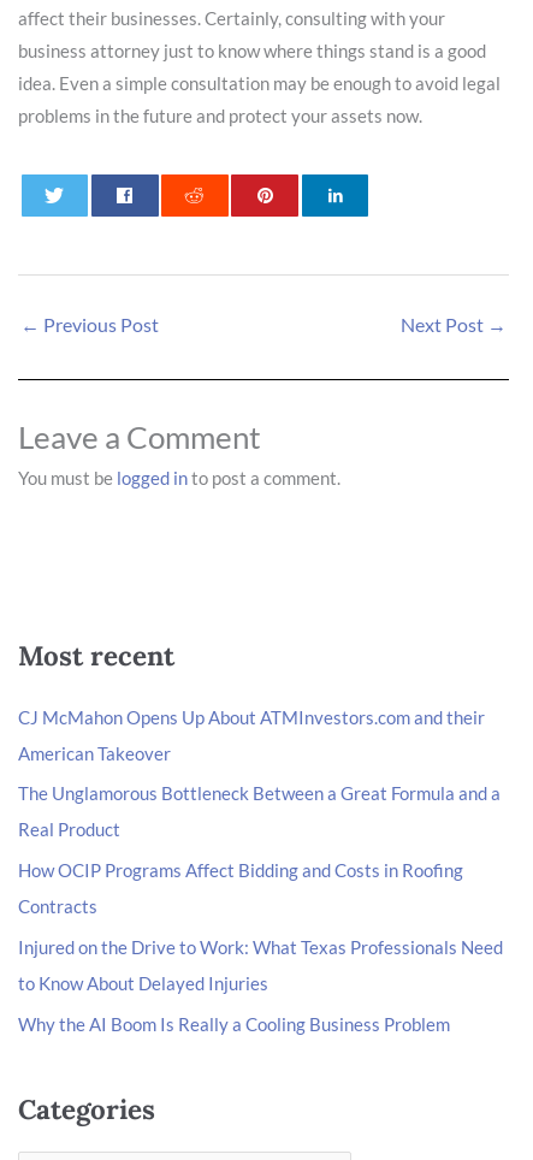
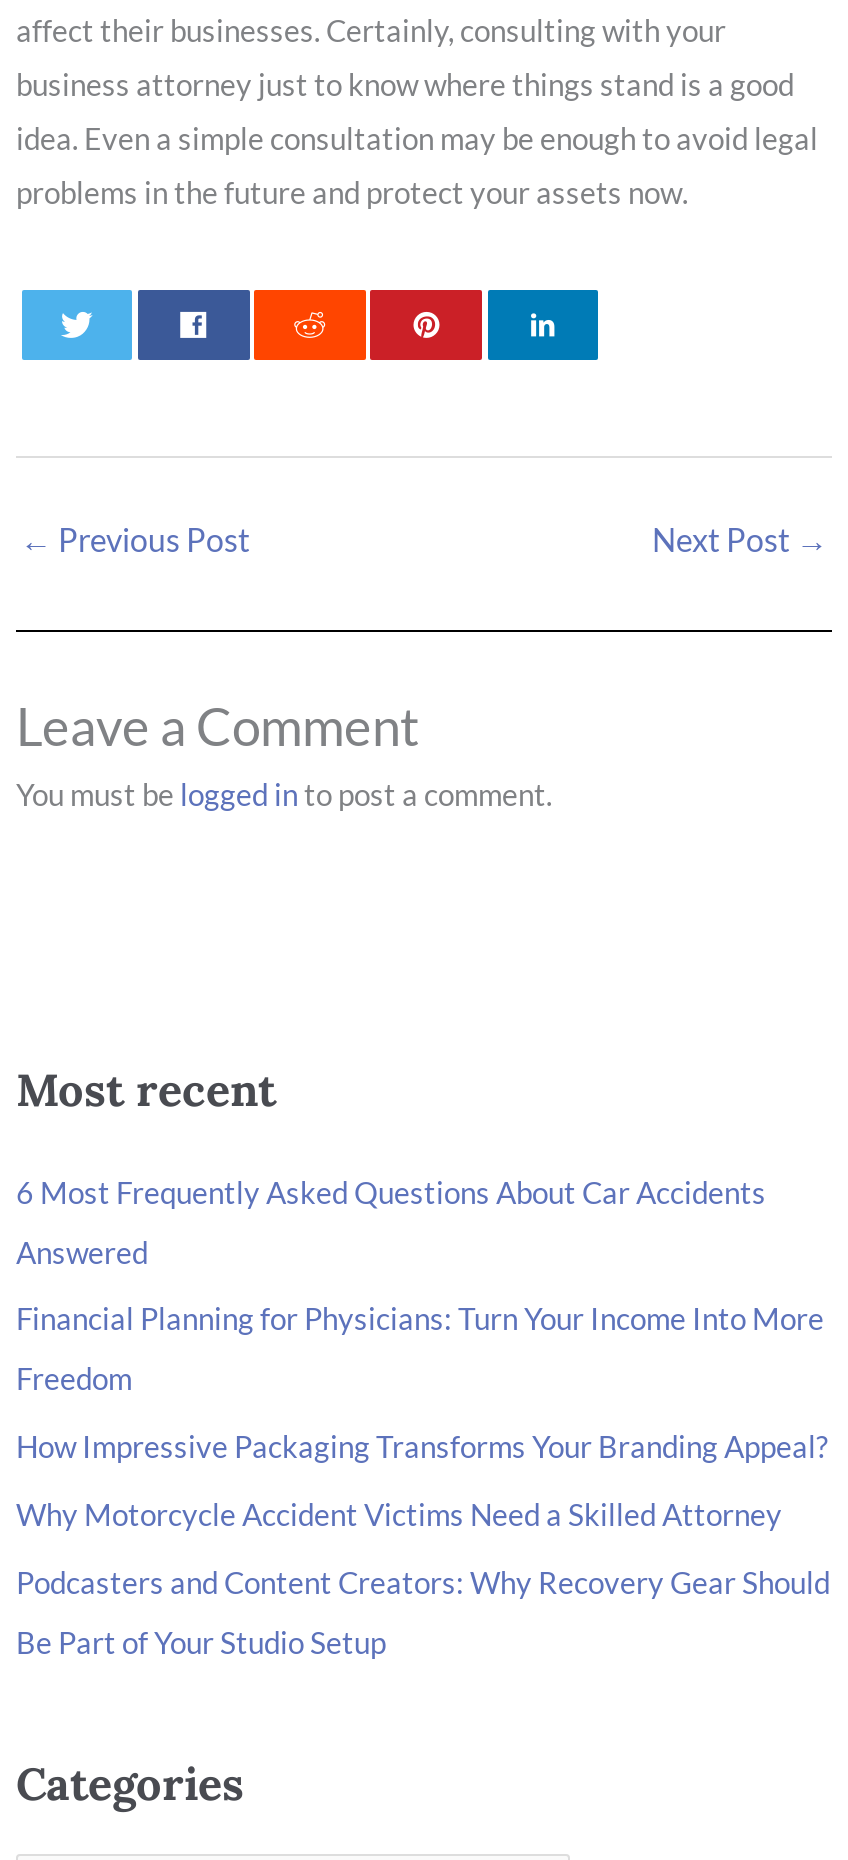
[18,706,503,1034] CJ McMahon Opens Up About ATMInvestors.com and their | American Takeover | The Unglamorous Bottleneck Between a Great Formula and a | Real Product | How OCIP Programs Affect Bidding and Costs in Roofing | Contracts | Injured on the Drive to Work: What Texas Professionals Need | to Know About Delayed Injuries | Why the AI Boom Is Really a Cooling Business Problem -> [16,1173,830,1659] 6 Most Frequently Asked Questions About Car Accidents | Answered | Financial Planning for Physicians: Turn Your Income Into More | Freedom | How Impressive Packaging Transforms Your Branding Appeal? | Why Motorcycle Accident Victims Need a Skilled Attorney | Podcasters and Content Creators: Why Recovery Gear Should | Be Part of Your Studio Setup

